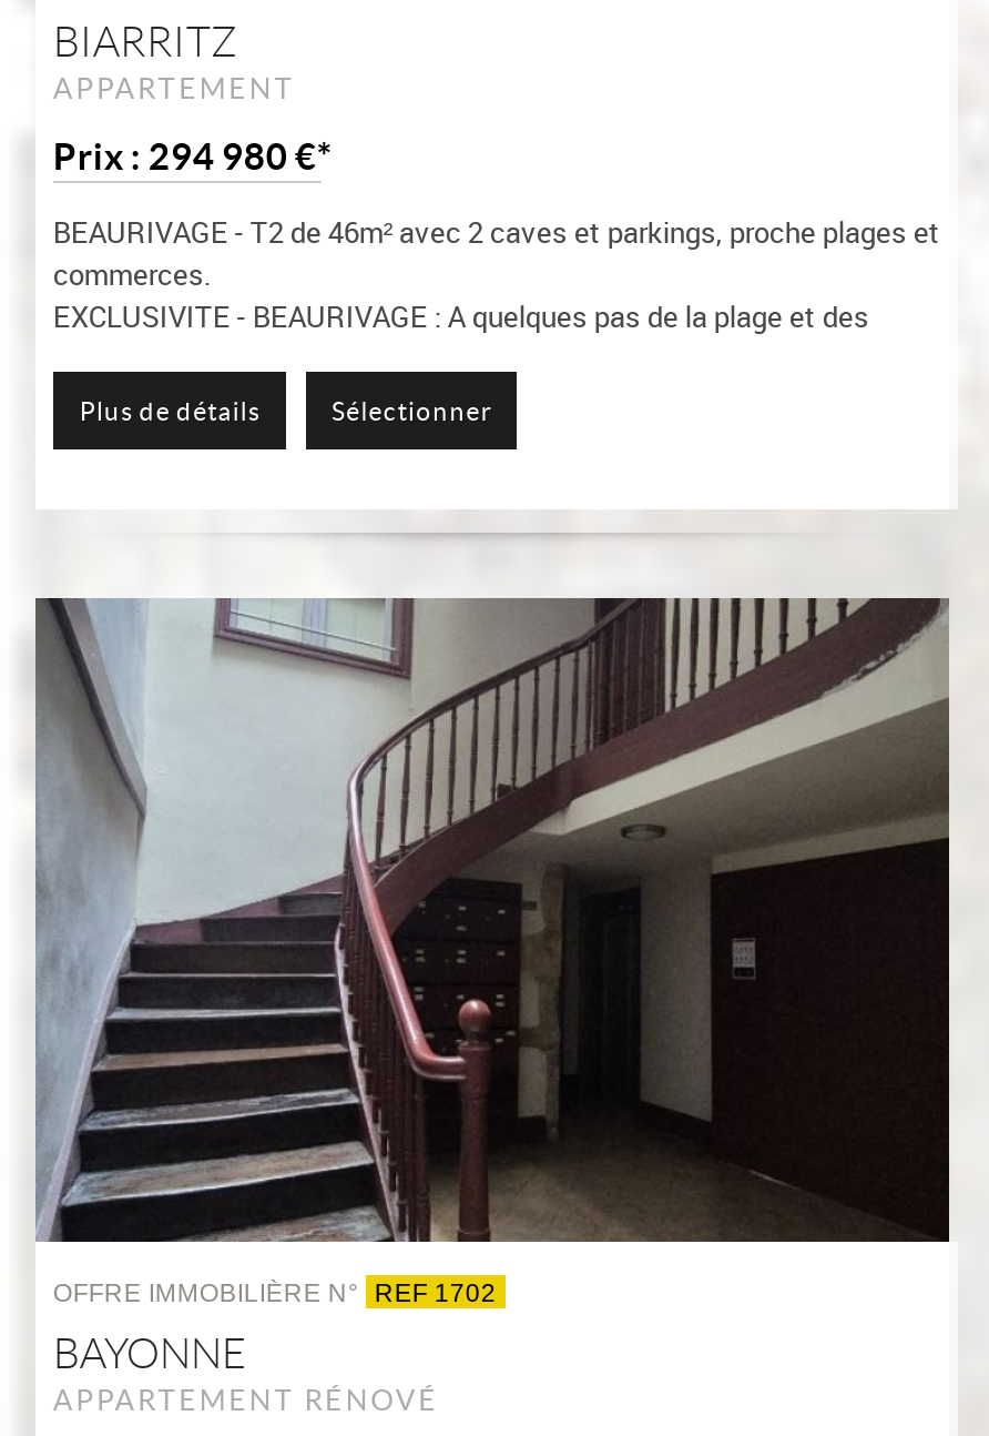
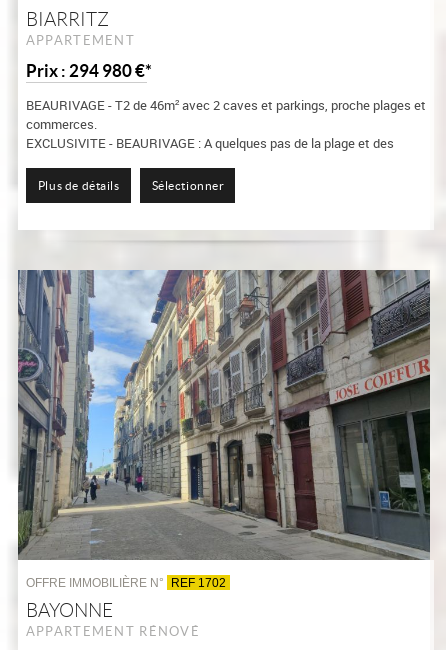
[35,587,949,1242] [image] -> [18,263,431,561] [image]

